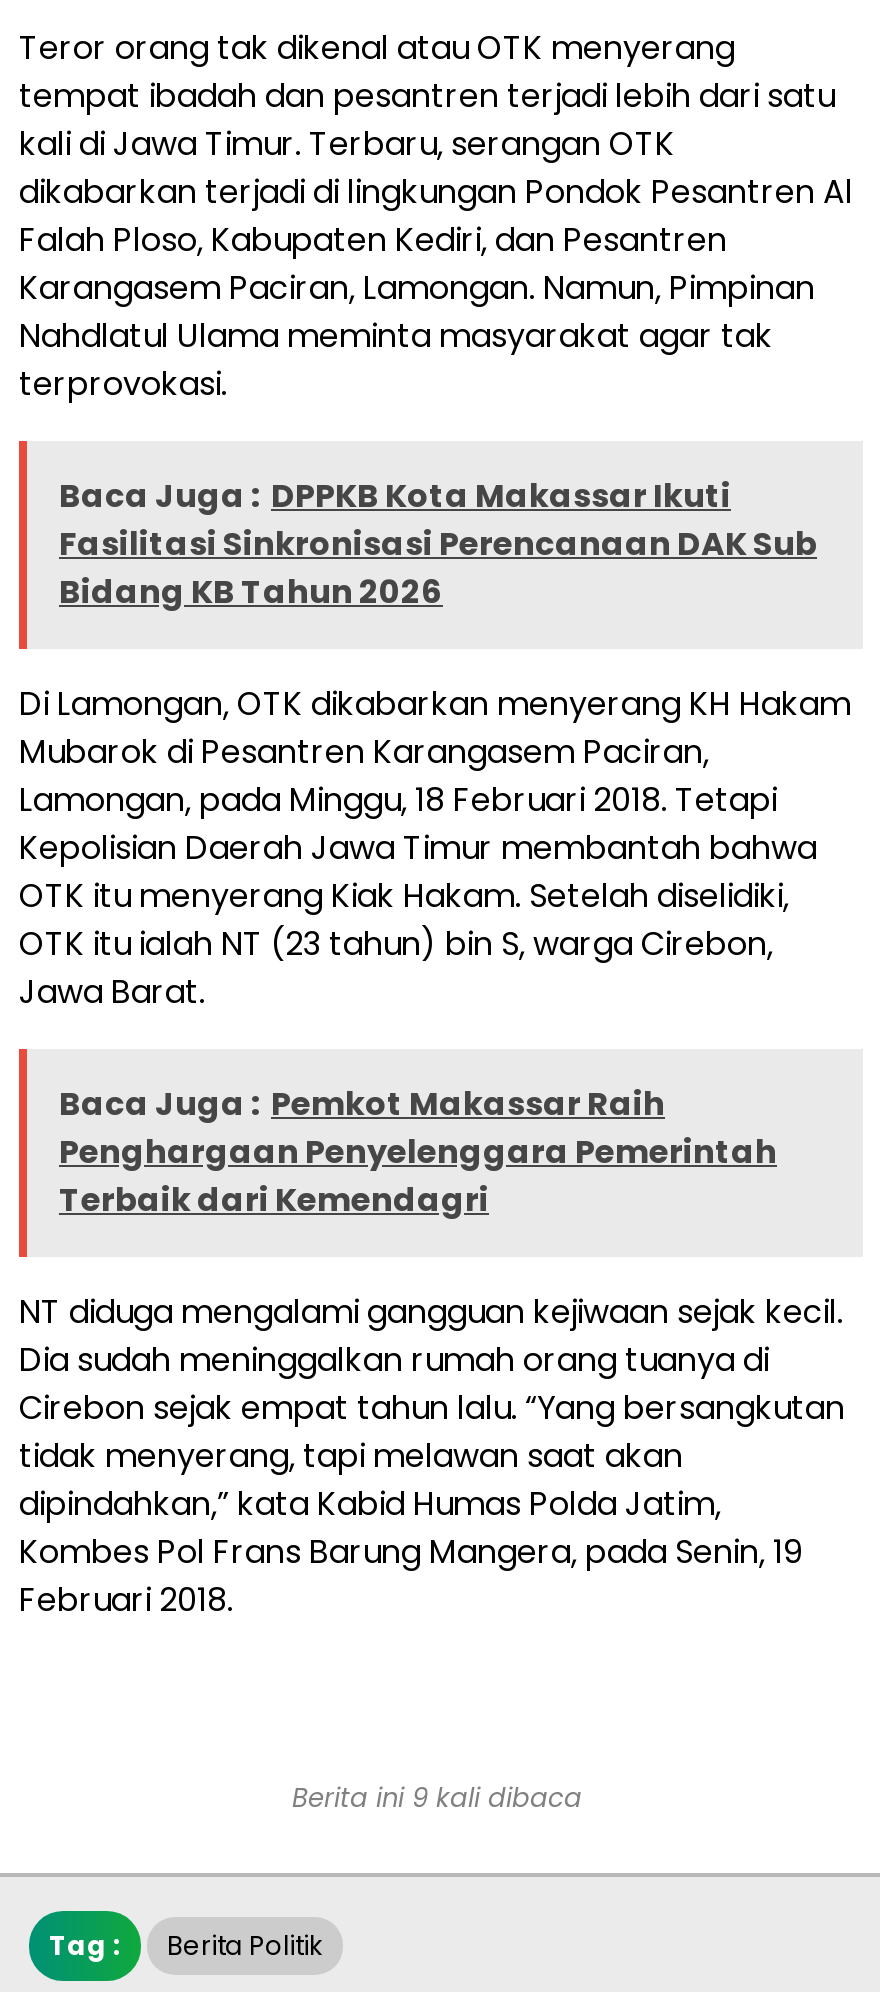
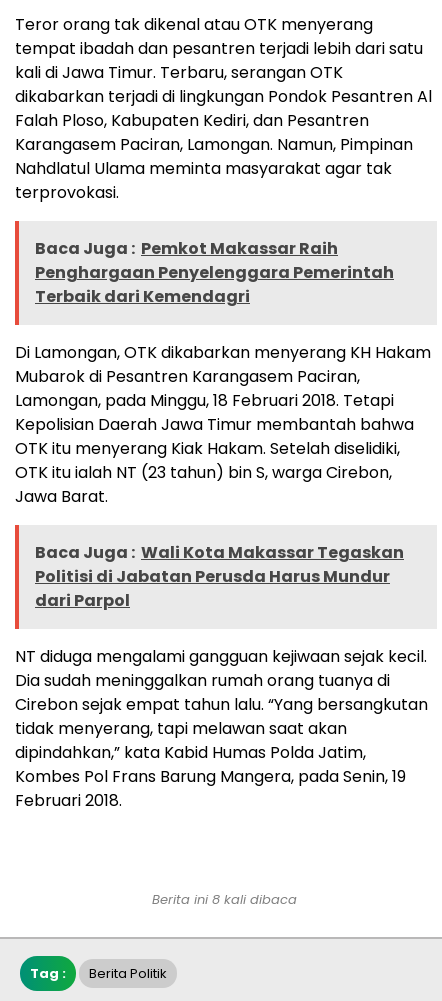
[59,473,817,615] Baca Juga : DPPKB Kota Makassar Ikuti | Fasilitasi Sinkronisasi Perencanaan DAK Sub | Bidang KB Tahun 2026 -> none
none -> [35,541,404,612] Baca Juga : Wali Kota Makassar Tegaskan | Politisi di Jabatan Perusda Harus Mundur | dari Parpol
moved [59,1081,777,1223] -> [35,237,394,308]: Baca Juga : Pemkot Makassar Raih | Penghargaan Penyelenggara Pemerintah | Terbaik dari Kemendagri
[292,1779,582,1817] Berita ini 9 kali dibaca -> [151,890,296,909] Berita ini 8 kali dibaca

